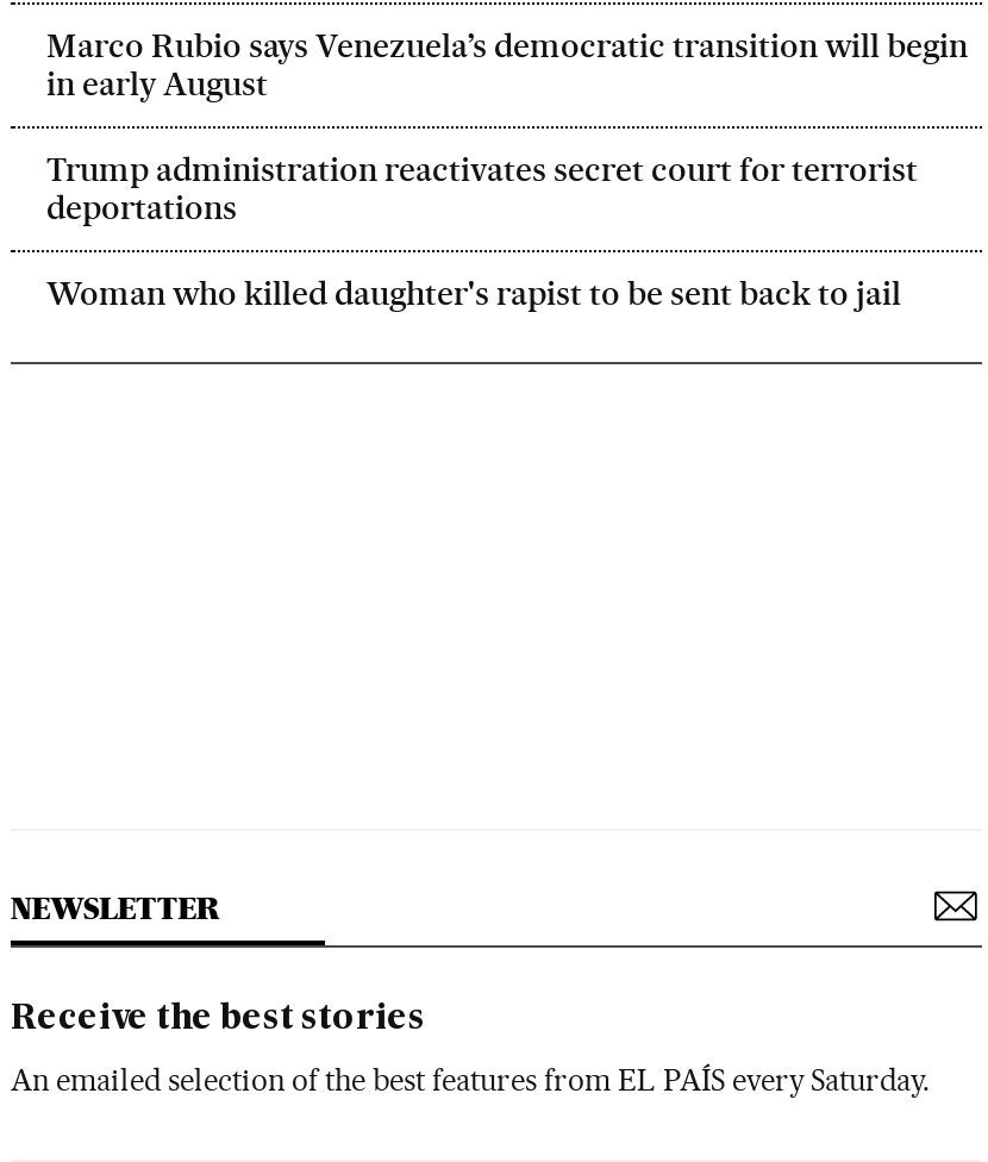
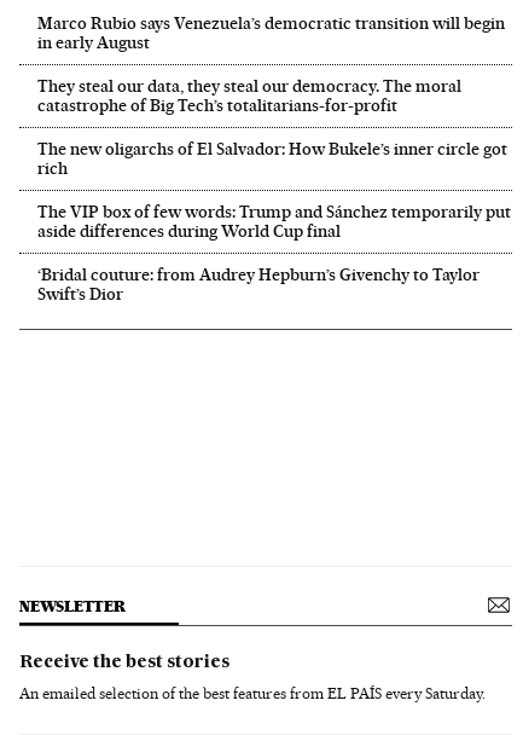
[46,151,918,313] Trump administration reactivates secret court for terrorist | deportations | Woman who killed daughter's rapist to be sent back to jail -> [37,77,511,304] They steal our data, they steal our democracy. The moral | catastrophe of Big Tech’s totalitarians-for-profit | The new oligarchs of El Salvador: How Bukele’s inner circle got | rich | The VIP box of few words: Trump and Sánchez temporarily put | aside differences during World Cup final | ‘Bridal couture: from Audrey Hepburn’s Givenchy to Taylor | Swift’s Dior

